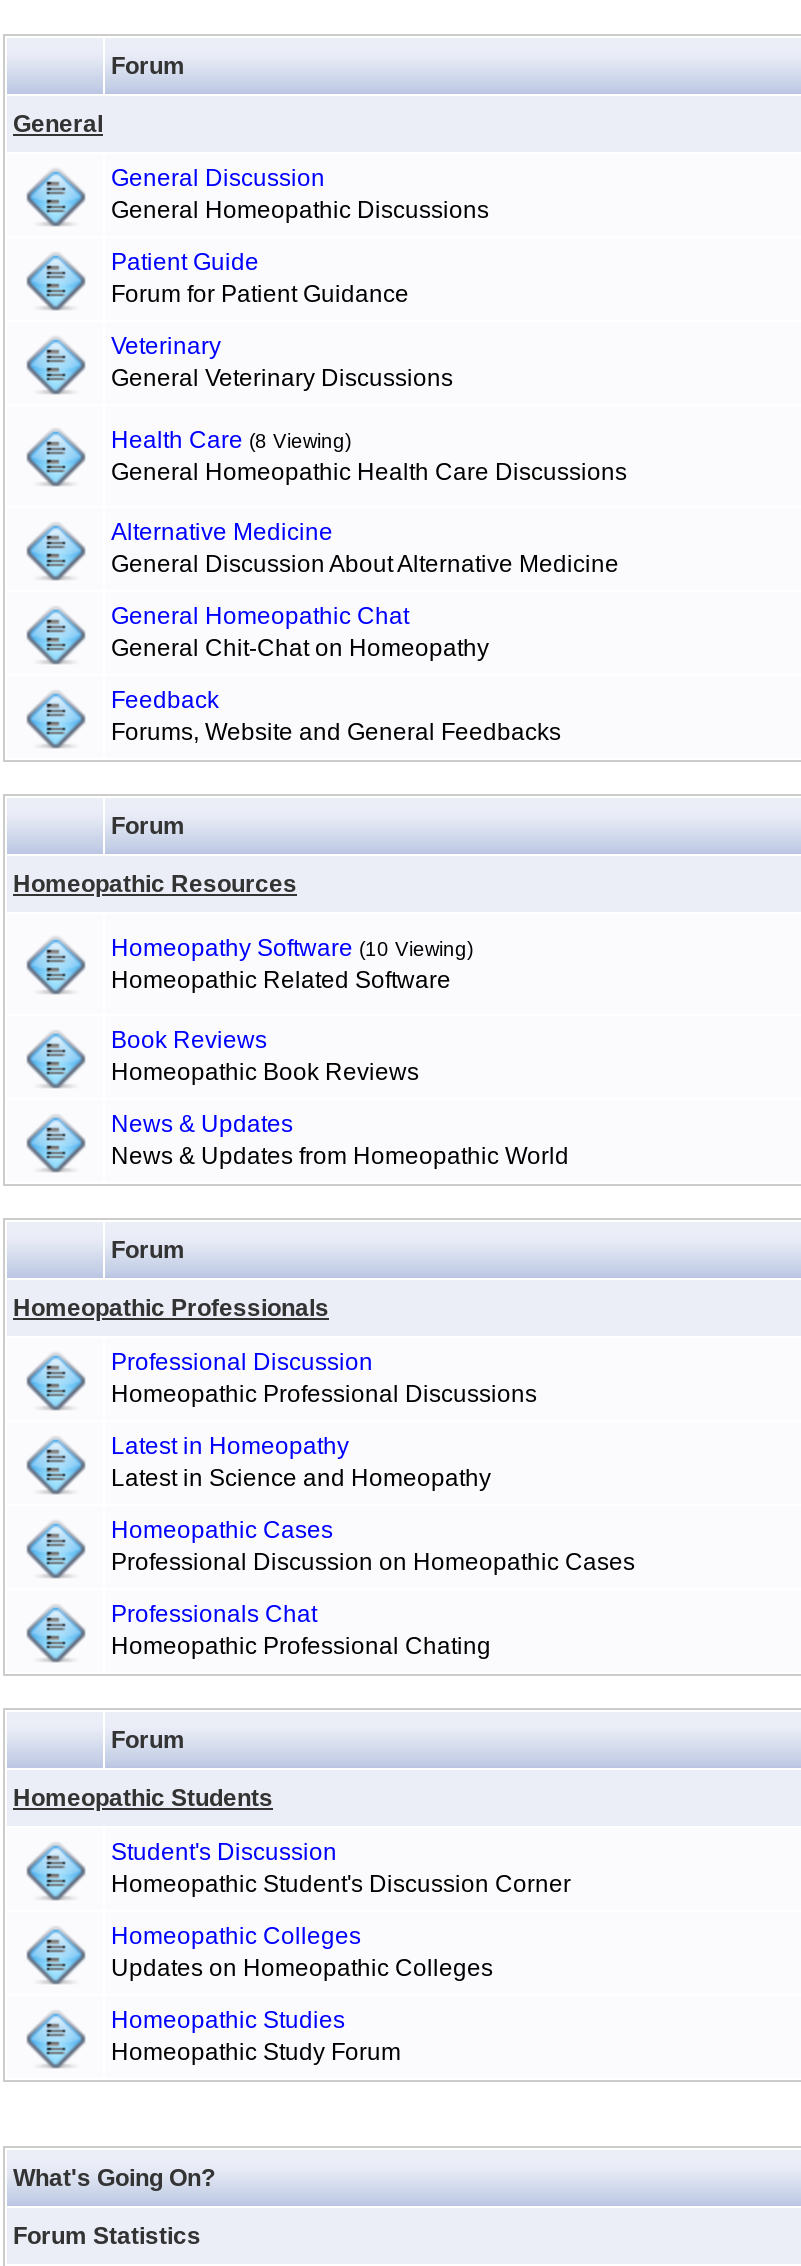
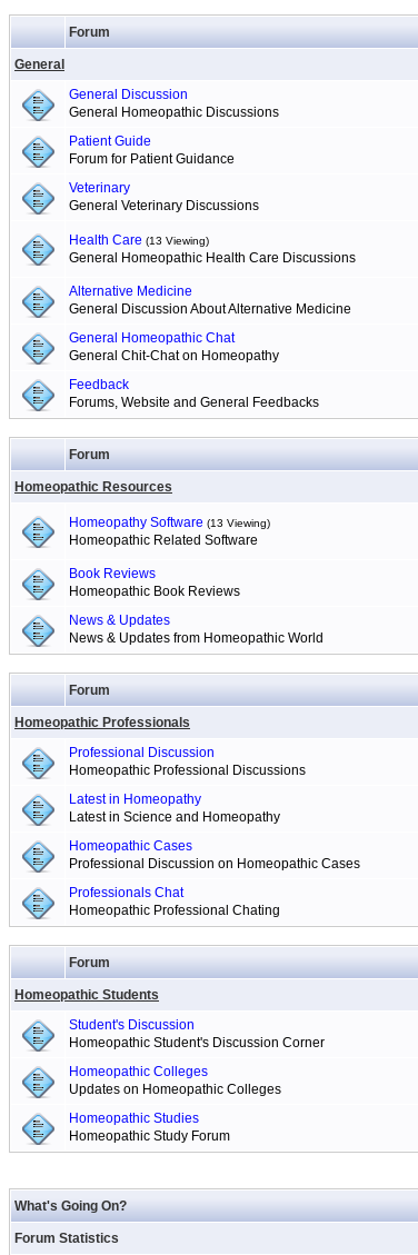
[111,426,351,454] Health Care (8 Viewing) -> [69,232,209,248] Health Care (13 Viewing)
[111,934,473,962] Homeopathy Software (10 Viewing) -> [69,515,270,530] Homeopathy Software (13 Viewing)

